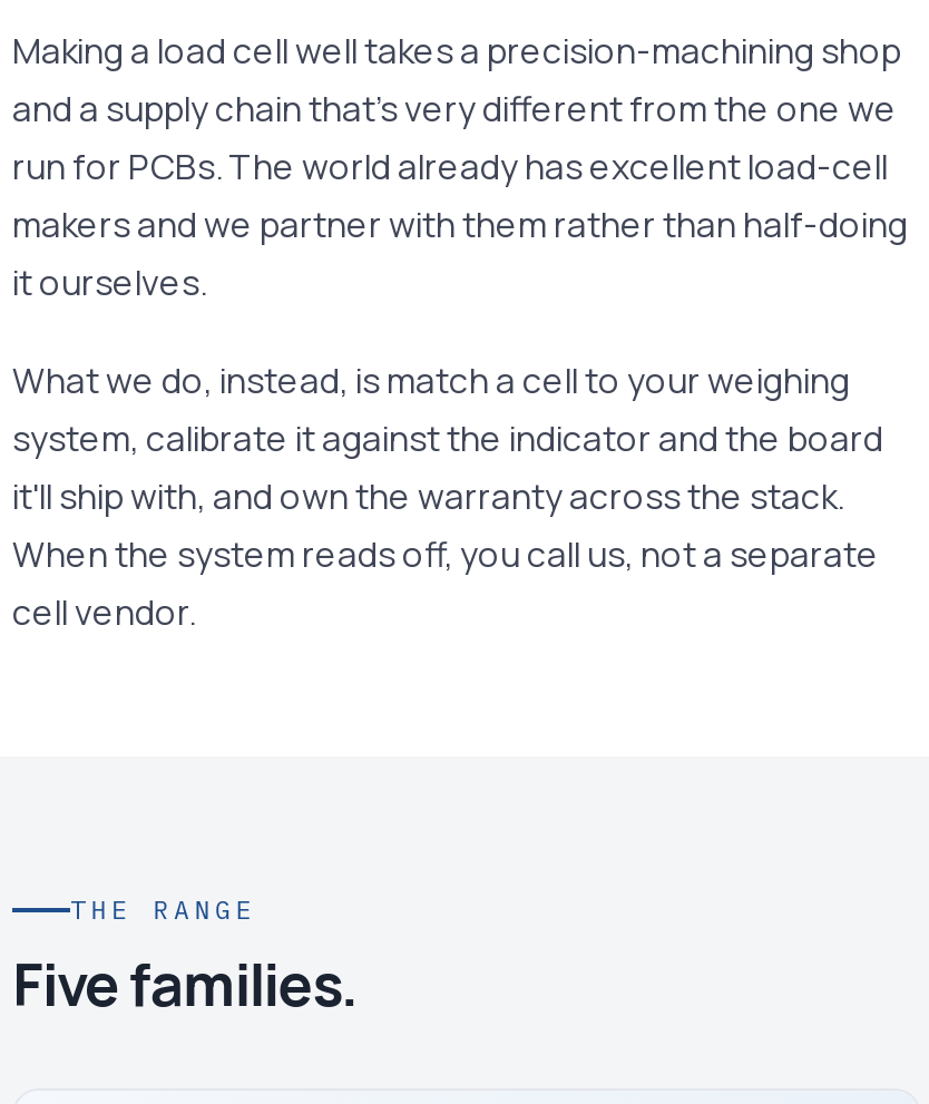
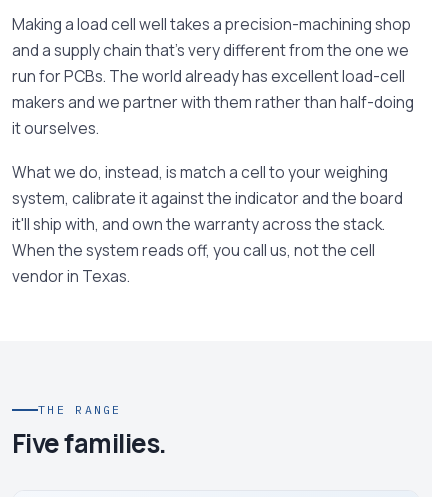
[12,528,879,635] When the system reads off, you call us, not a separate | cell vendor. -> [12,238,375,286] When the system reads off, you call us, not the cell | vendor in Texas.

